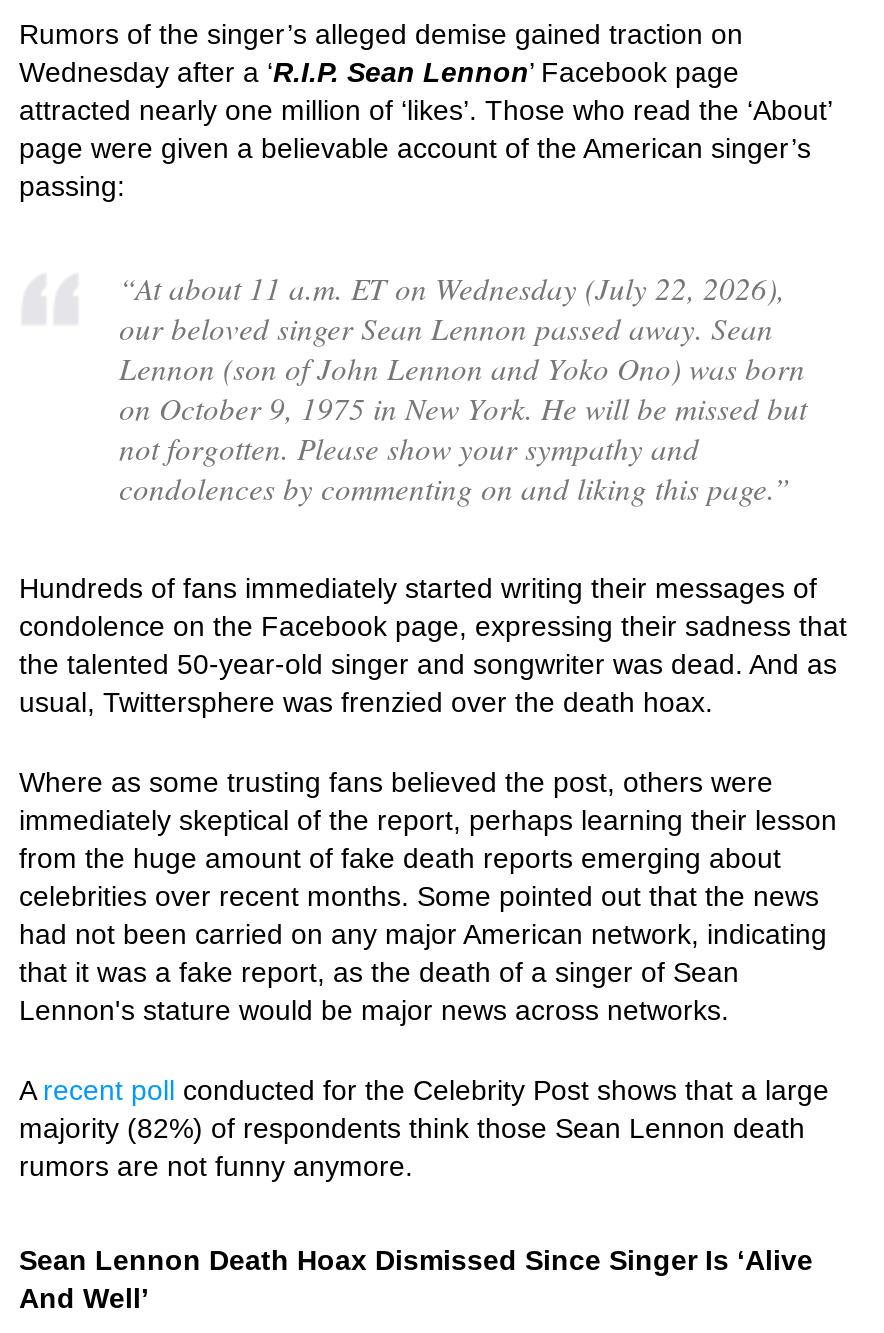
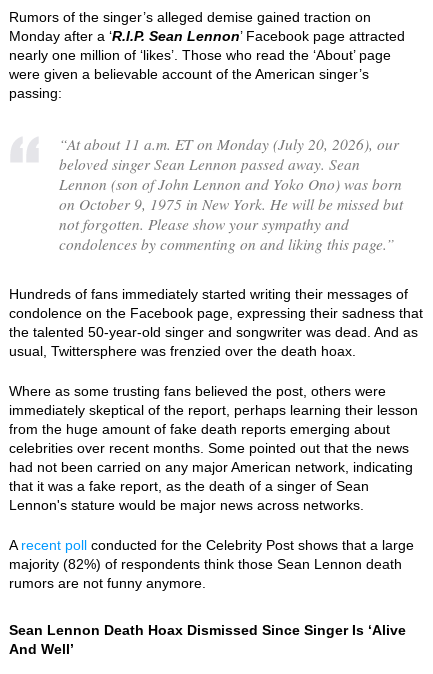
[19,56,831,164] Wednesday after a ‘R.I.P. Sean Lennon’ Facebook page | attracted nearly one million of ‘likes’. Those who read the ‘About’ | page were given a believable account of the American singer’s -> [9,28,405,82] Monday after a ‘R.I.P. Sean Lennon’ Facebook page attracted | nearly one million of ‘likes’. Those who read the ‘About’ page | were given a believable account of the American singer’s
[119,268,785,348] “At about 11 a.m. ET on Wednesday (July 22, 2026), | our beloved singer Sean Lennon passed away. Sean -> [59,134,399,174] “At about 11 a.m. ET on Monday (July 20, 2026), our | beloved singer Sean Lennon passed away. Sean

